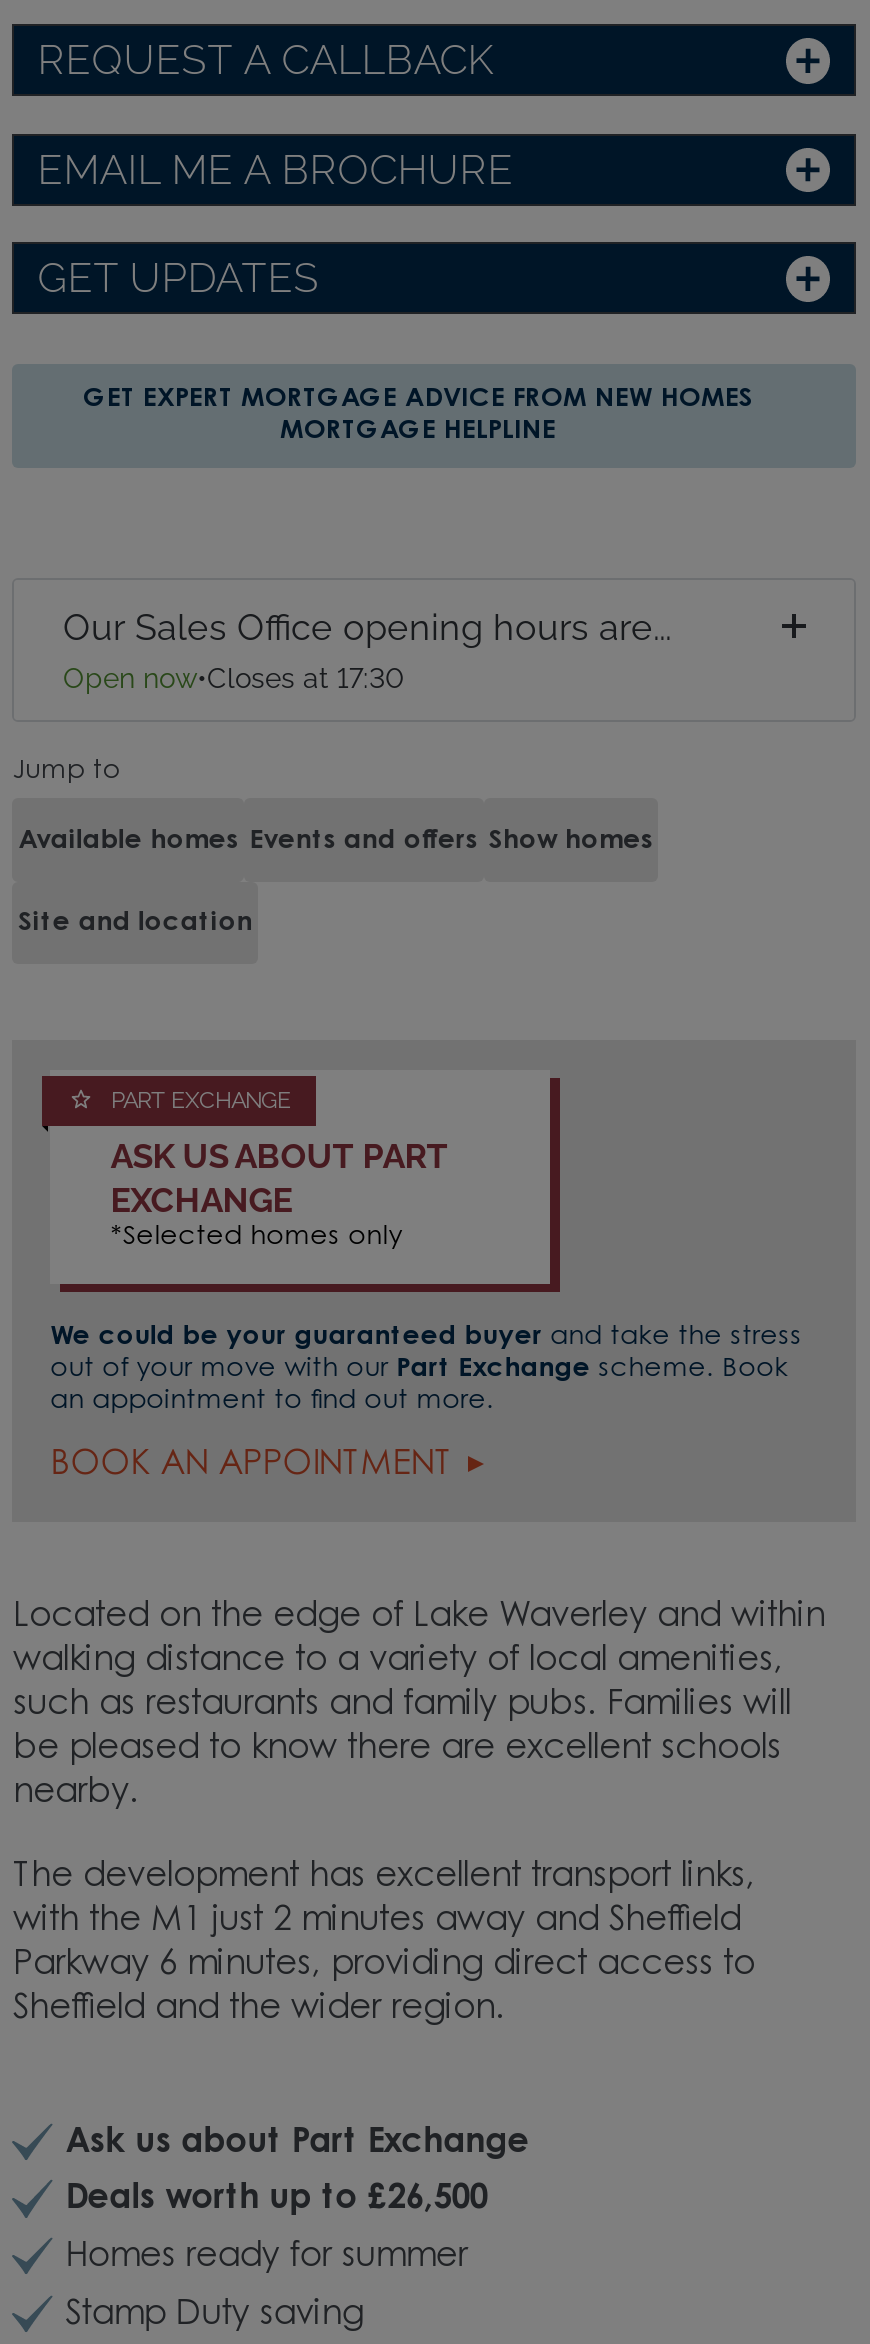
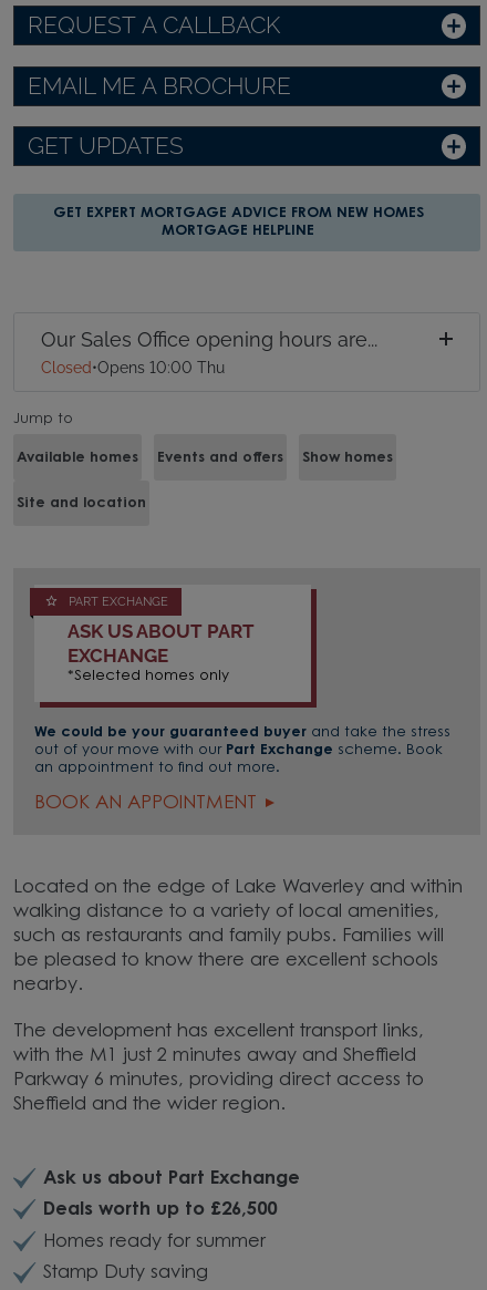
[63,662,405,694] Open now•Closes at 17:30 -> [41,359,225,376] Closed•Opens 10:00 Thu

